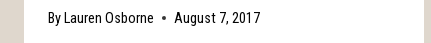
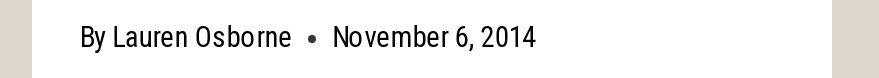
[48,9,260,26] By Lauren Osborne August 7, 2017 -> [80,21,536,55] By Lauren Osborne November 6, 2014

